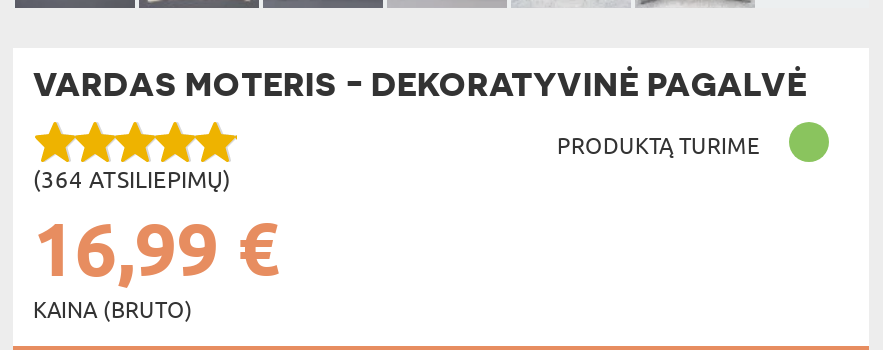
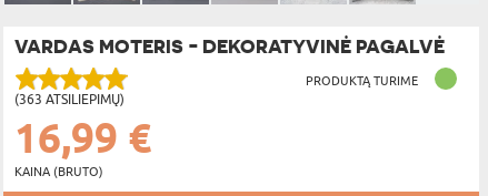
[33,166,231,196] (364 ATSILIEPIMŲ) -> [14,92,125,109] (363 ATSILIEPIMŲ)

